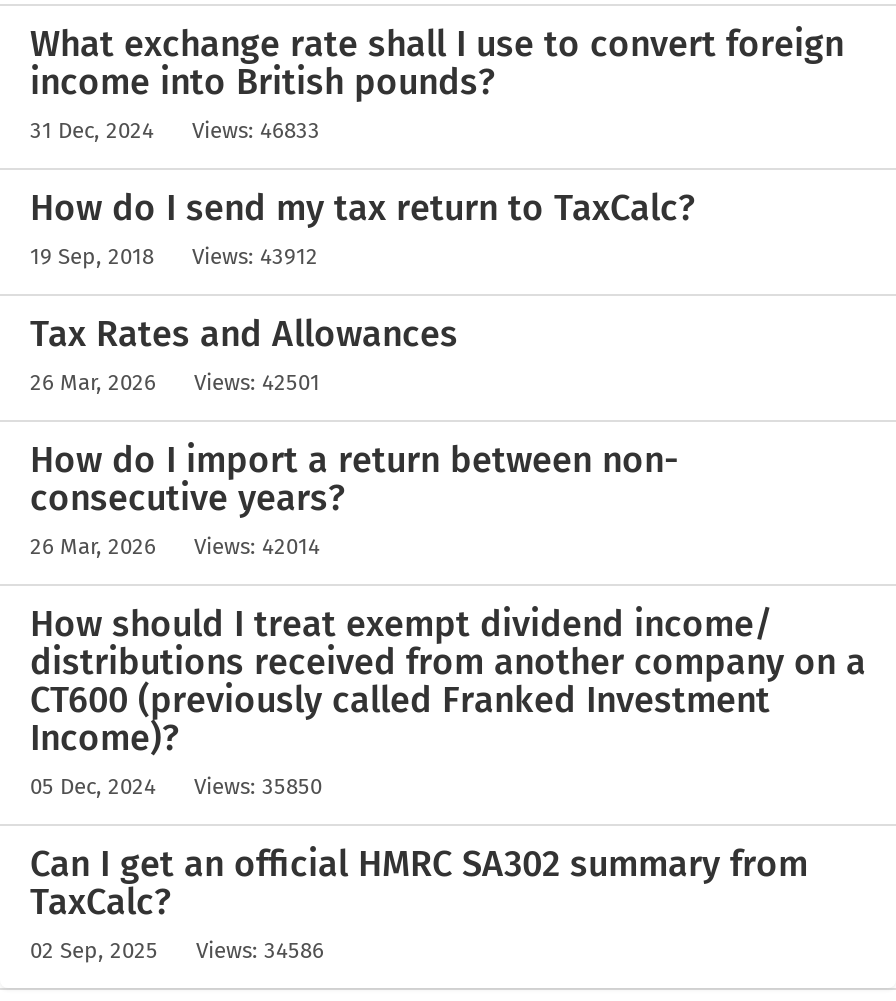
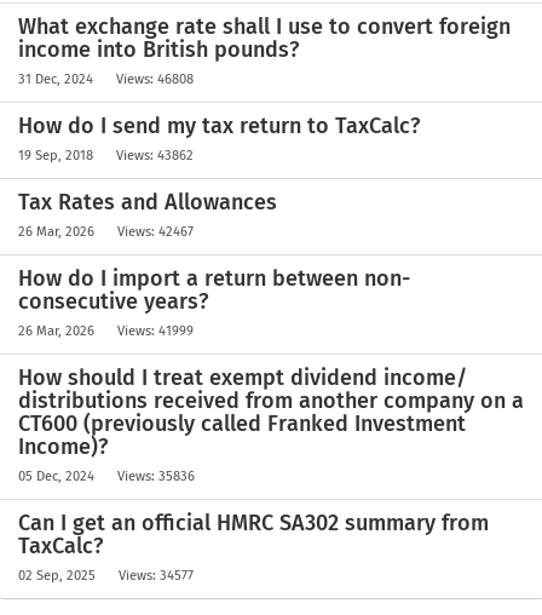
[30,118,320,144] 31 Dec, 2024 Views: 46833 -> [18,71,194,87] 31 Dec, 2024 Views: 46808
[30,244,318,270] 19 Sep, 2018 Views: 43912 -> [18,148,194,163] 19 Sep, 2018 Views: 43862
[30,370,320,396] 26 Mar, 2026 Views: 42501 -> [18,224,194,240] 26 Mar, 2026 Views: 42467
[30,534,320,560] 26 Mar, 2026 Views: 42014 -> [18,323,194,339] 26 Mar, 2026 Views: 41999
[30,774,322,800] 05 Dec, 2024 Views: 35850 -> [18,469,195,484] 05 Dec, 2024 Views: 35836
[30,938,324,964] 02 Sep, 2025 Views: 34586 -> [18,568,194,584] 02 Sep, 2025 Views: 34577

